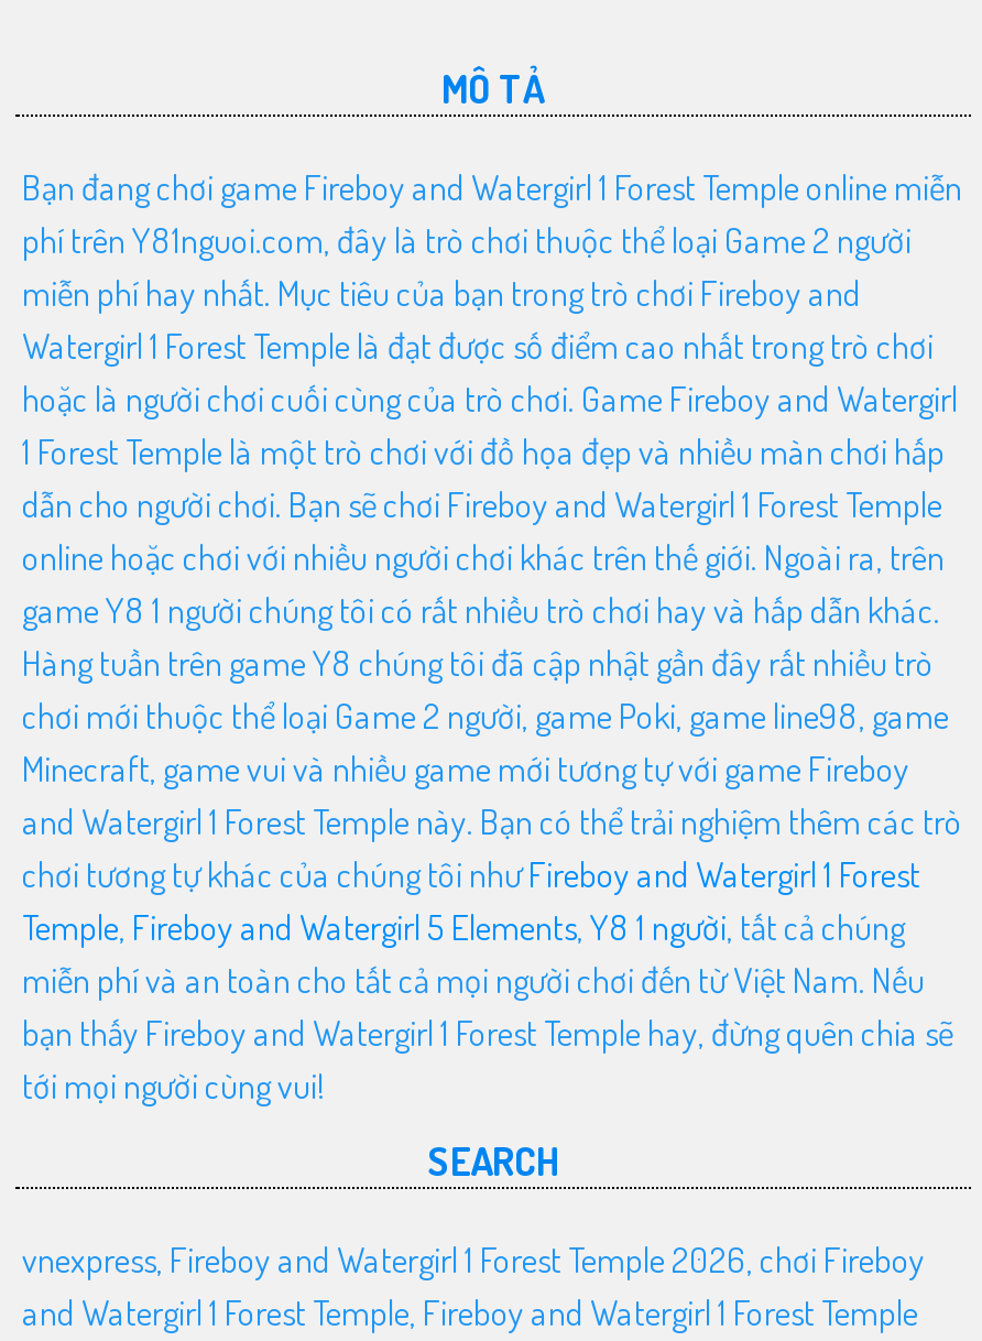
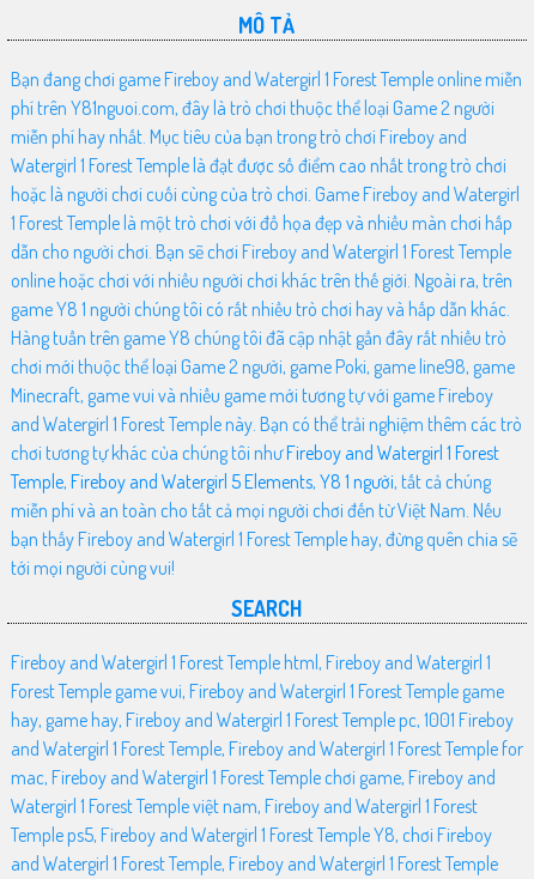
[22,1238,925,1282] vnexpress, Fireboy and Watergirl 1 Forest Temple 2026, chơi Fireboy -> [11,650,523,847] Fireboy and Watergirl 1 Forest Temple html, Fireboy and Watergirl 1 | Forest Temple game vui, Fireboy and Watergirl 1 Forest Temple game | hay, game hay, Fireboy and Watergirl 1 Forest Temple pc, 1001 Fireboy | and Watergirl 1 Forest Temple, Fireboy and Watergirl 1 Forest Temple for | mac, Fireboy and Watergirl 1 Forest Temple chơi game, Fireboy and | Watergirl 1 Forest Temple việt nam, Fireboy and Watergirl 1 Forest | Temple ps5, Fireboy and Watergirl 1 Forest Temple Y8, chơi Fireboy

